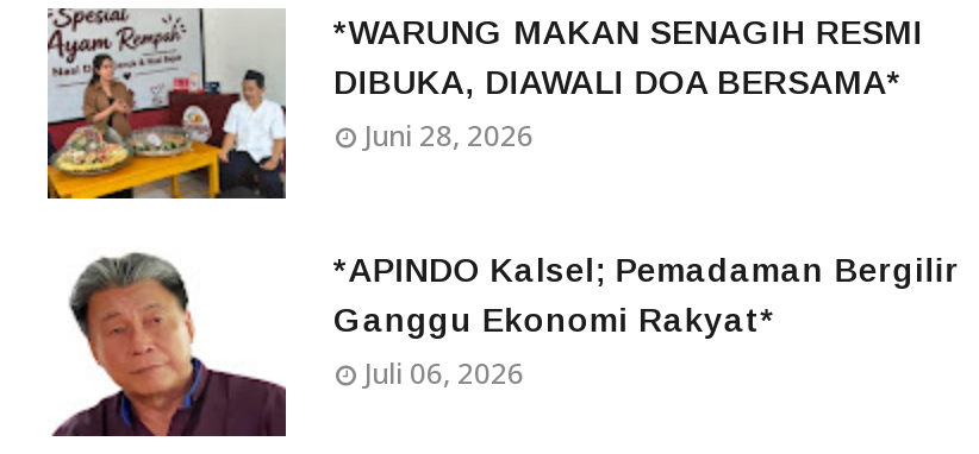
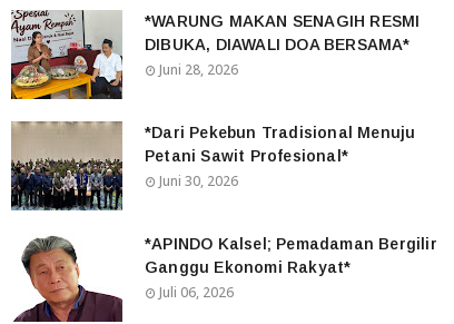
none -> [10,121,415,212] [image] | *Dari Pekebun Tradisional Menuju | Petani Sawit Profesional* | Juni 30, 2026

